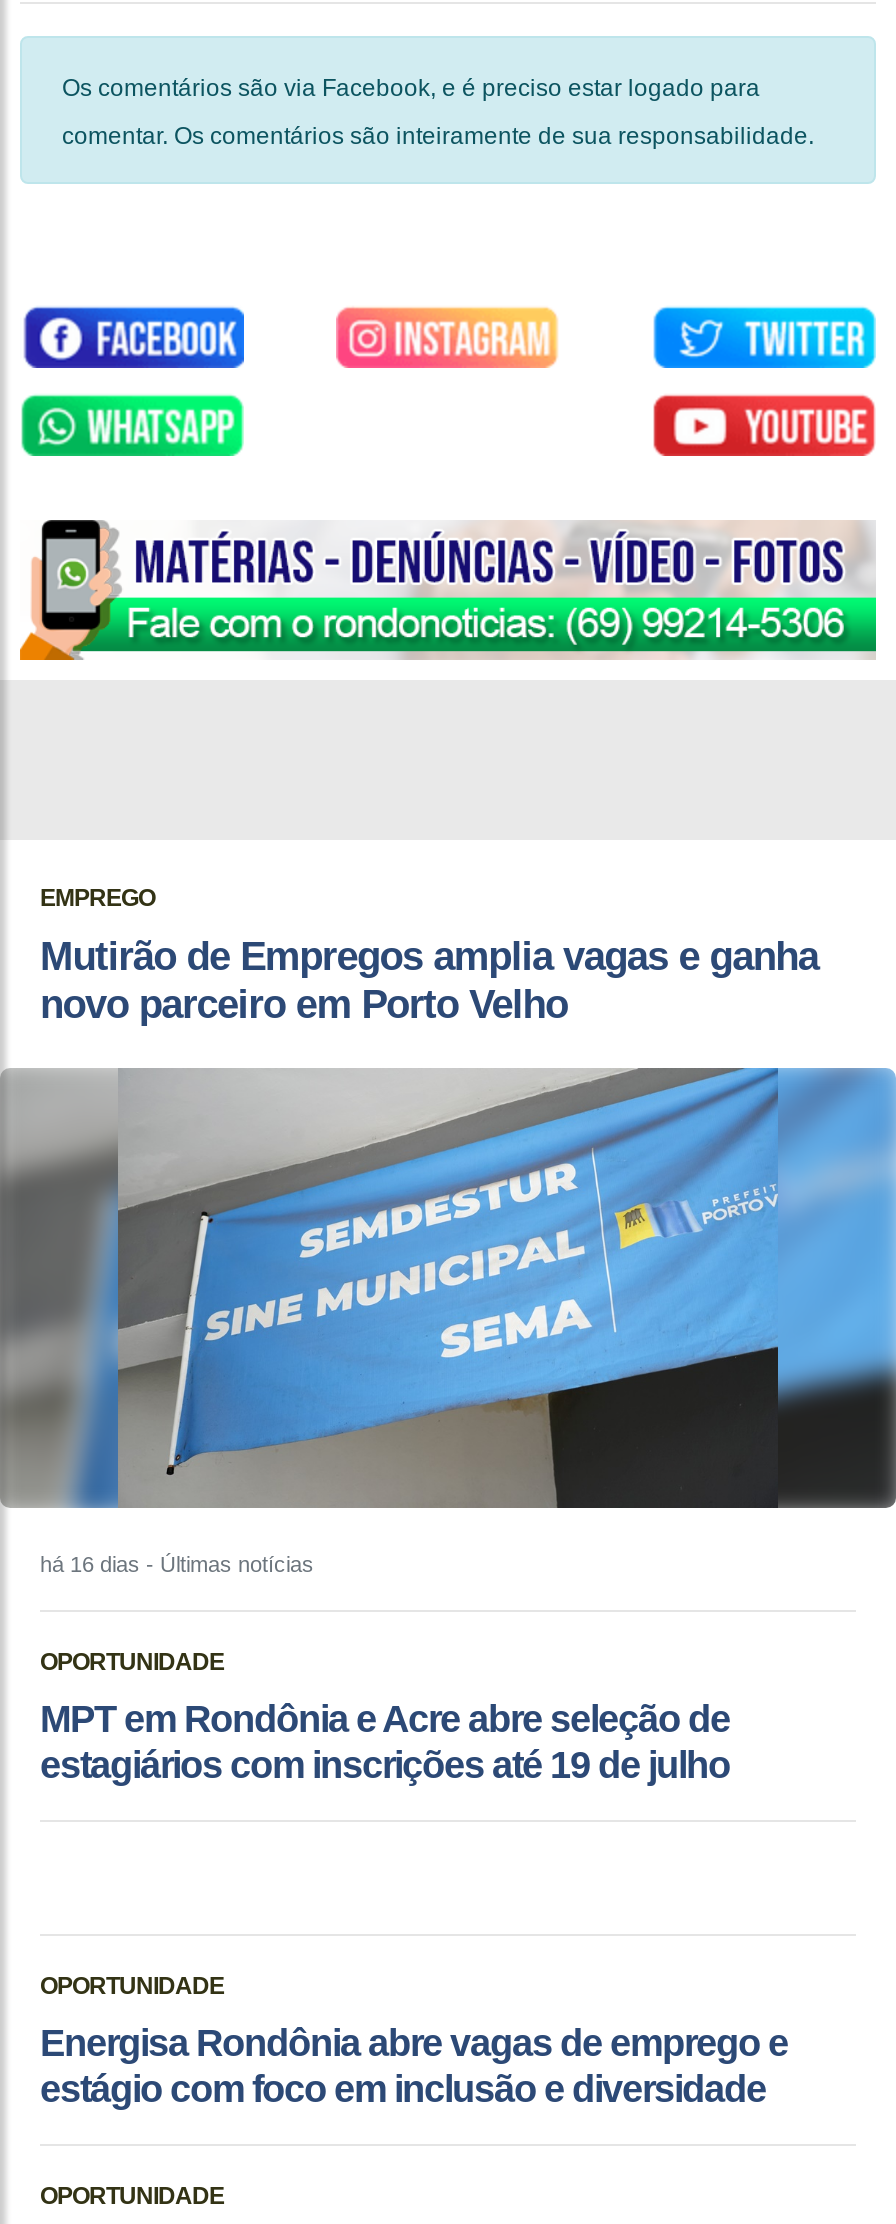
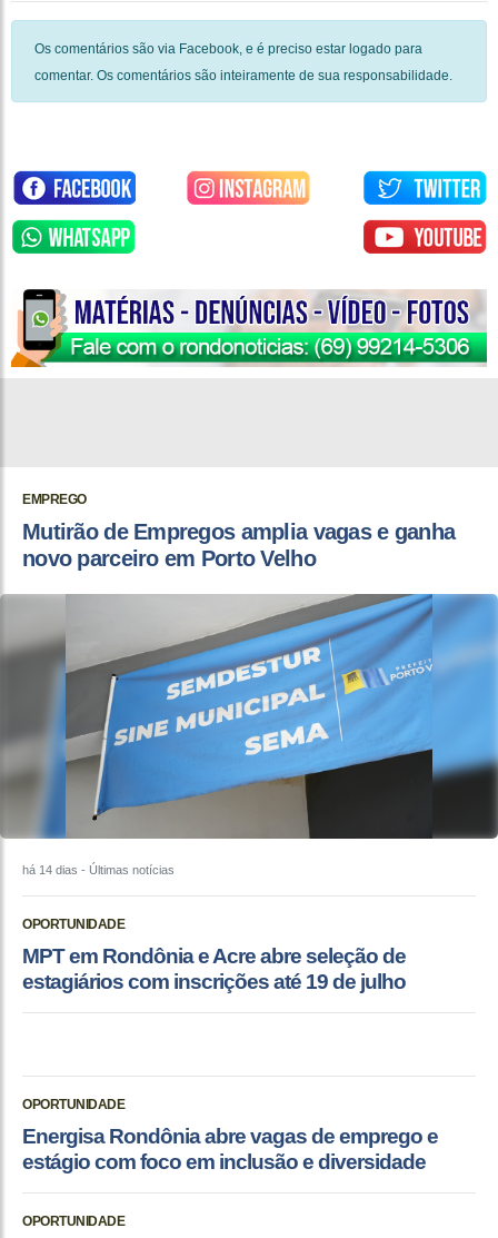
[40,1553,314,1577] há 16 dias - Últimas notícias -> [22,864,175,877] há 14 dias - Últimas notícias

